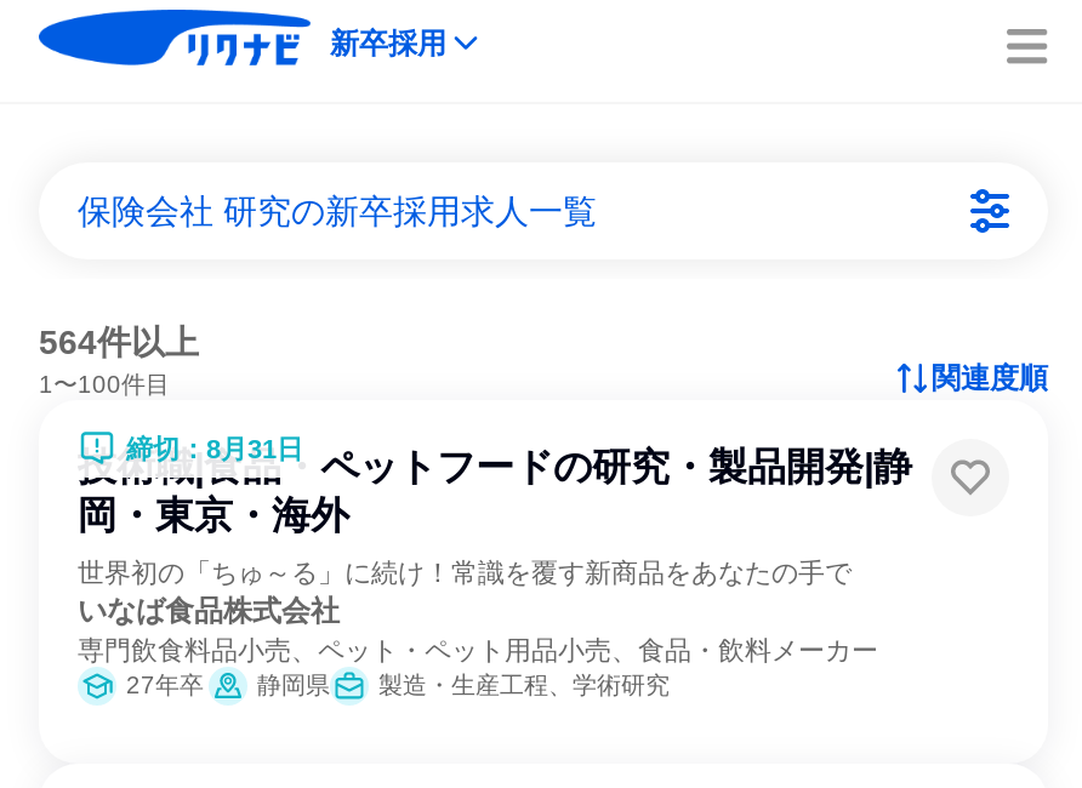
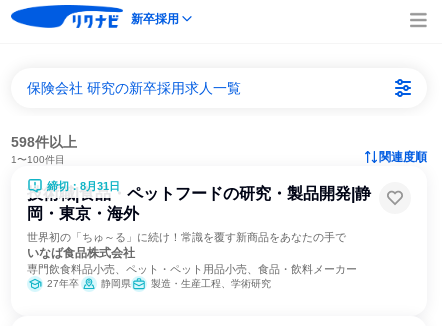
[39,322,199,361] 564件以上 -> [11,134,77,150] 598件以上

